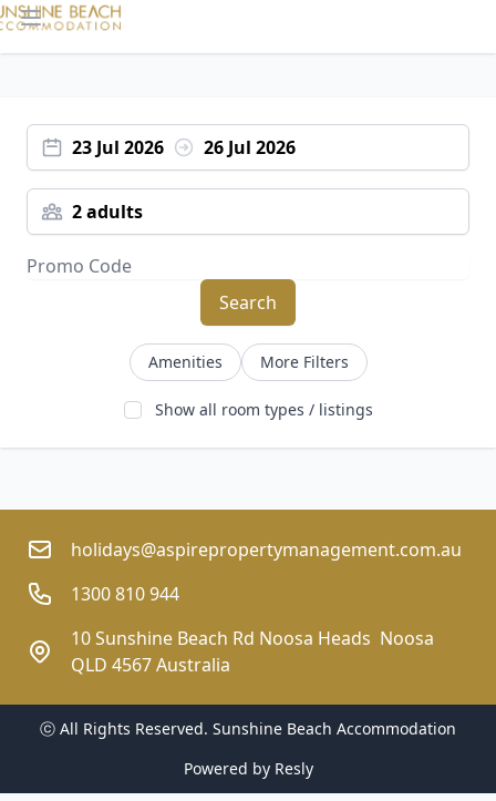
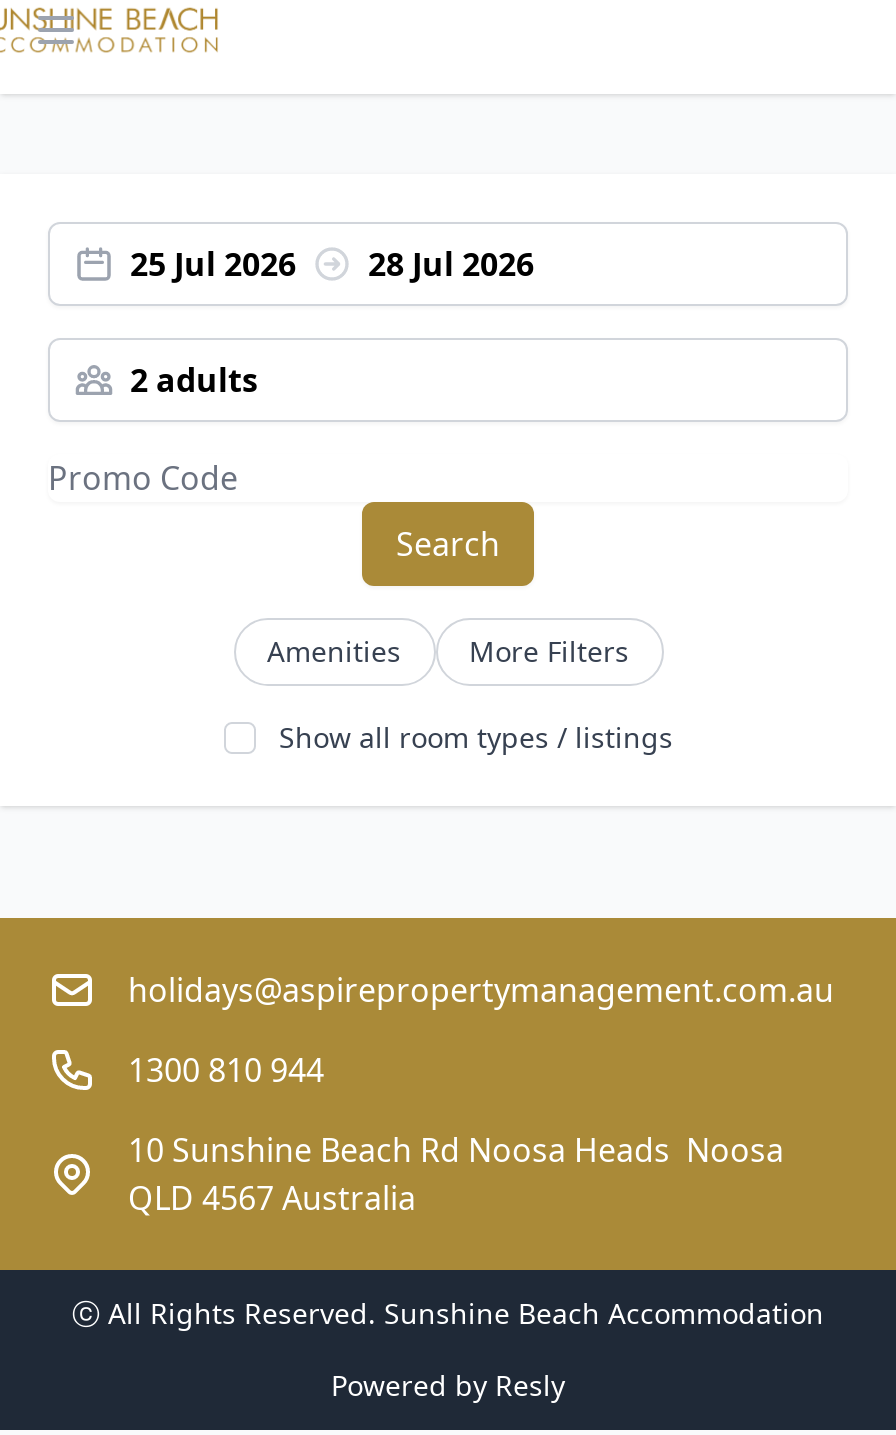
[72,135,164,160] 23 Jul 2026 -> [130,242,296,286] 25 Jul 2026
[204,135,296,160] 26 Jul 2026 -> [368,242,534,286] 28 Jul 2026

